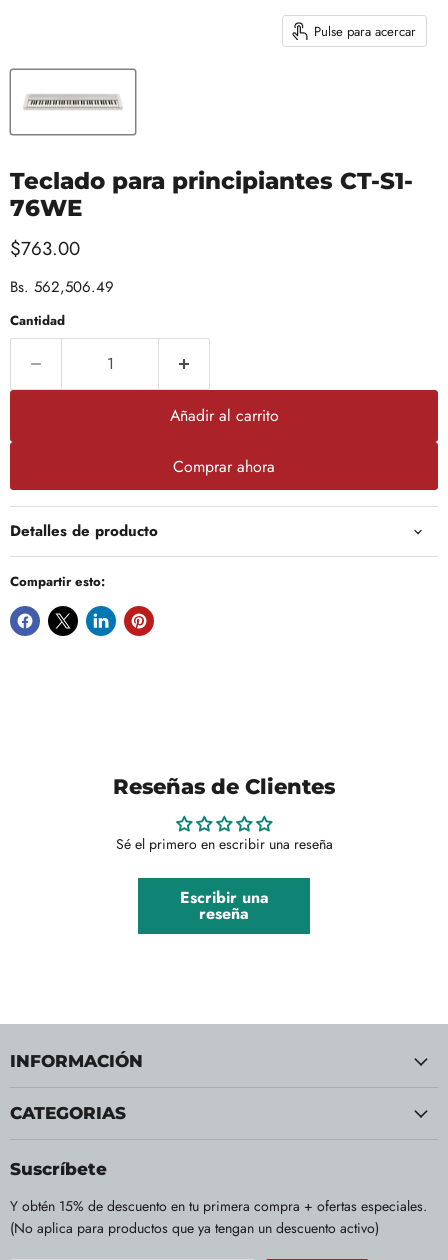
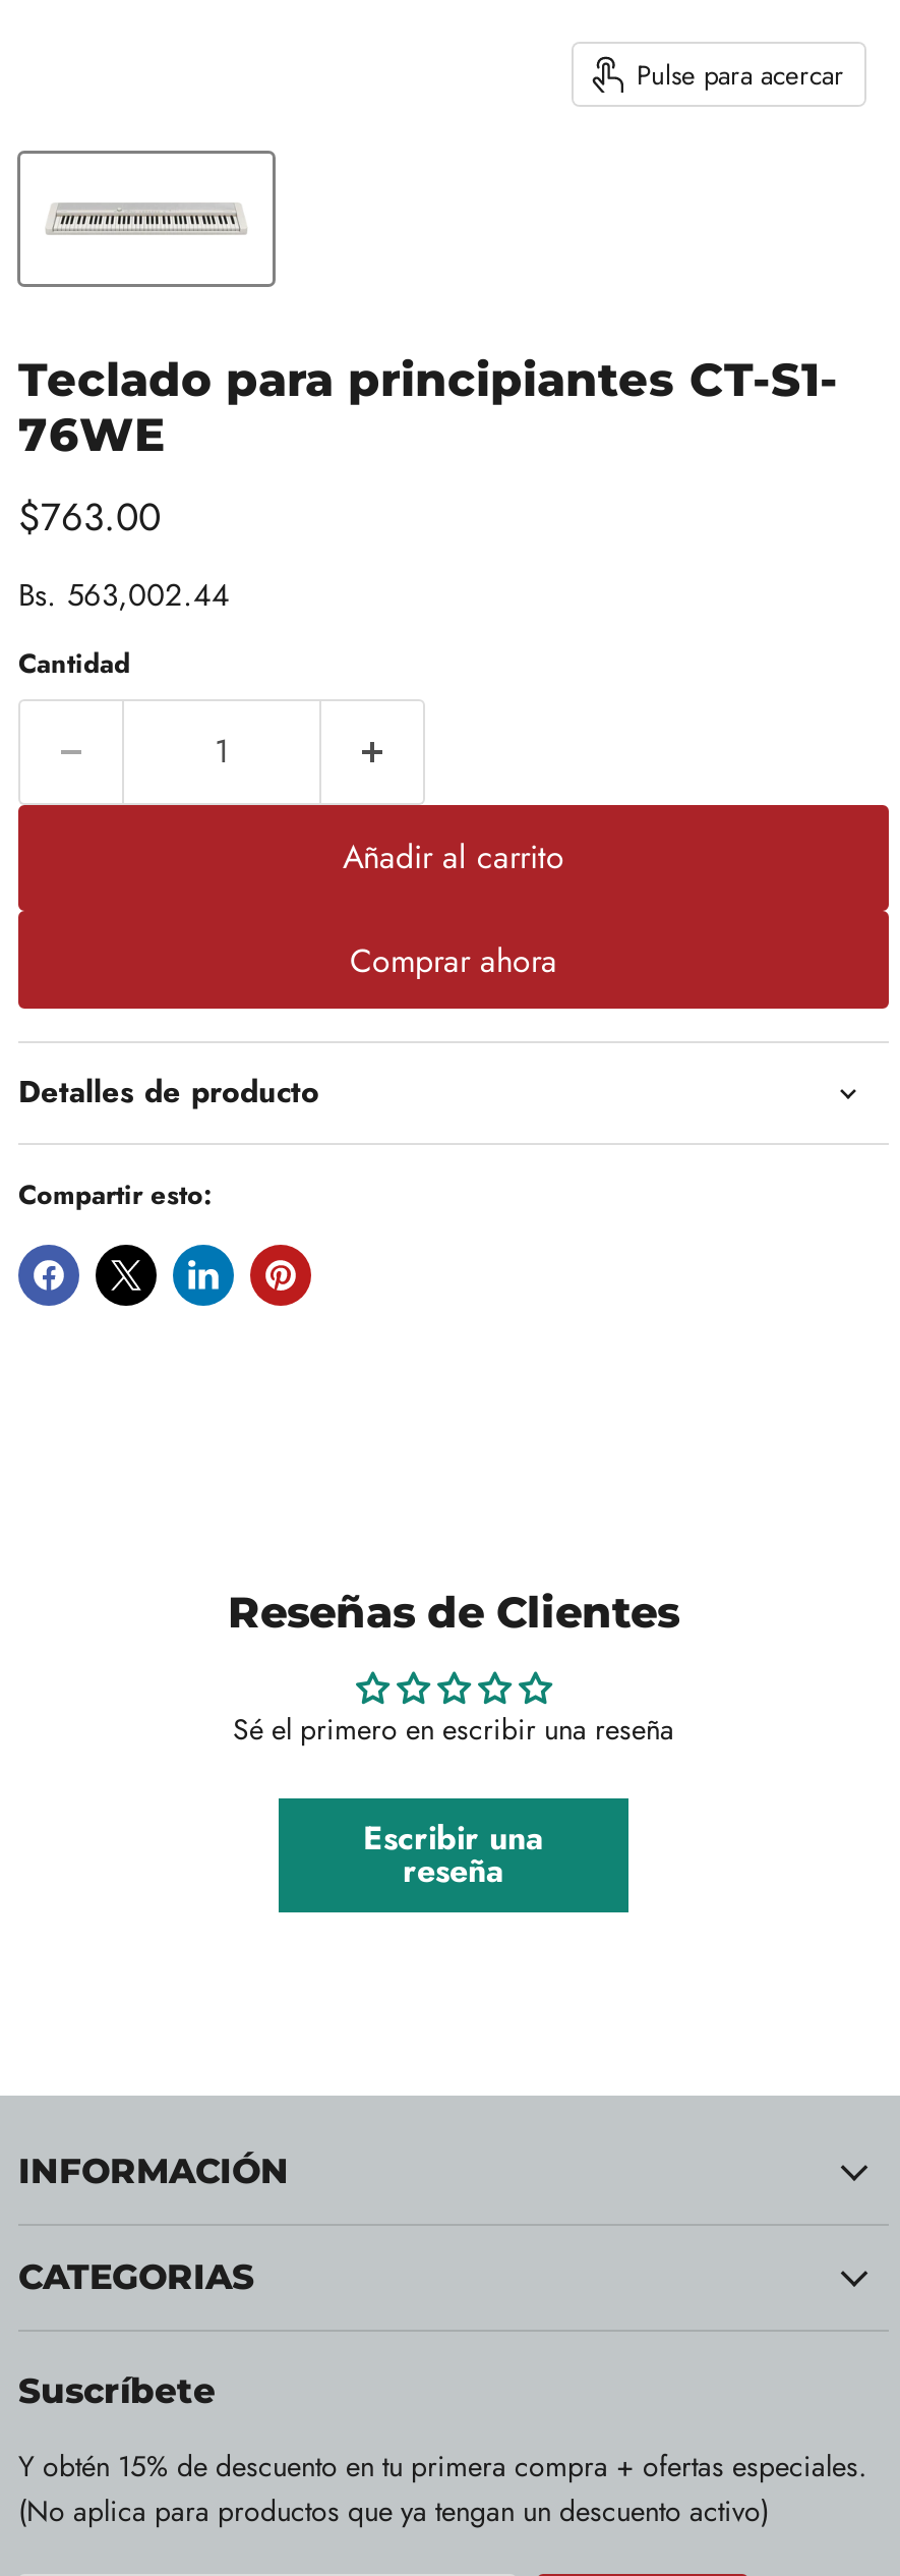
[10,276,114,298] Bs. 562,506.49 -> [18,573,230,618] Bs. 563,002.44

